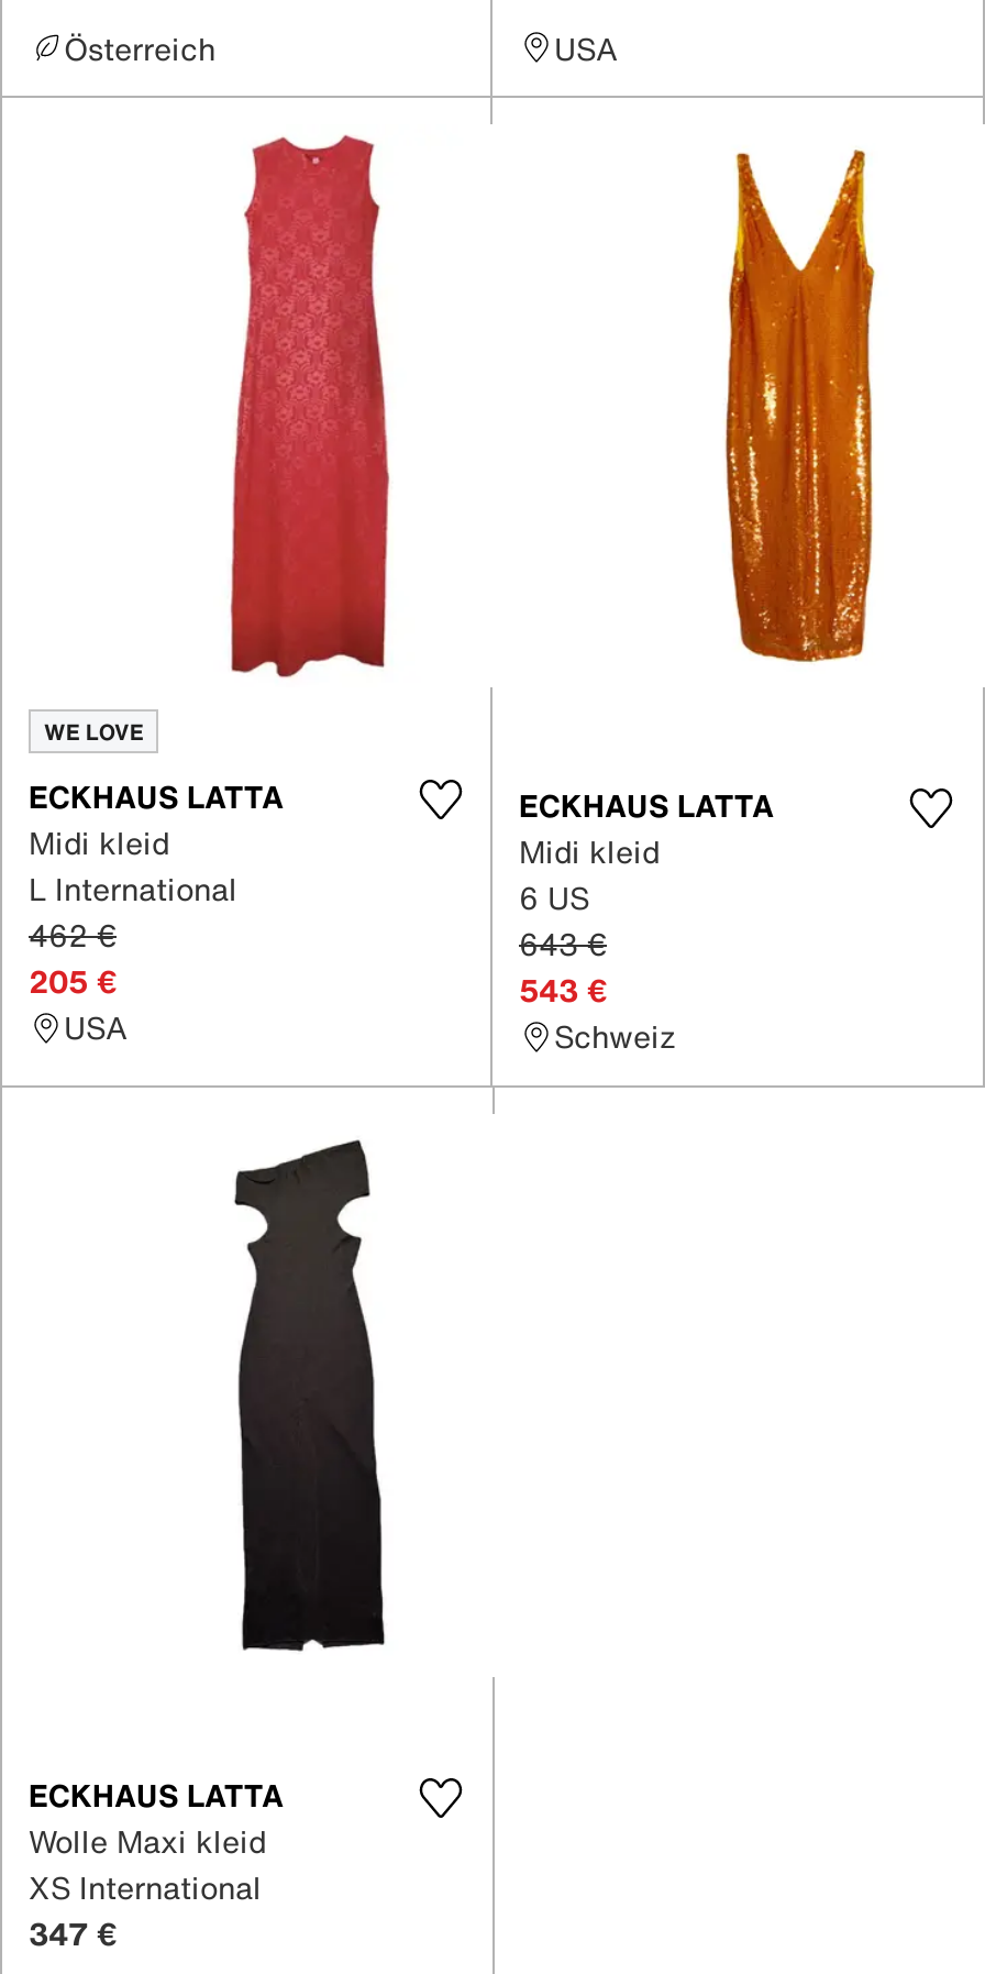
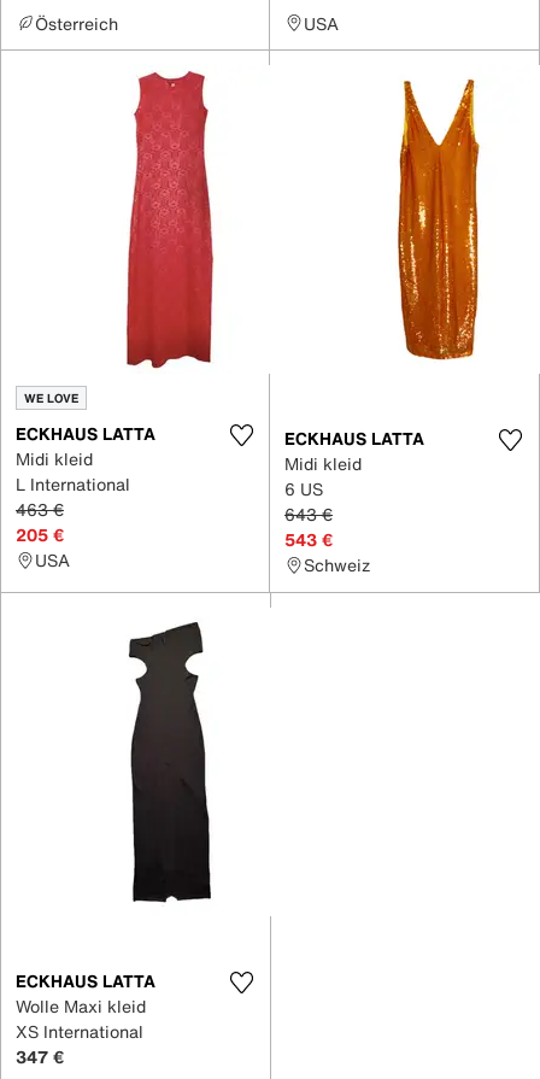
[29,912,117,958] 462 € -> [16,497,64,522] 463 €

